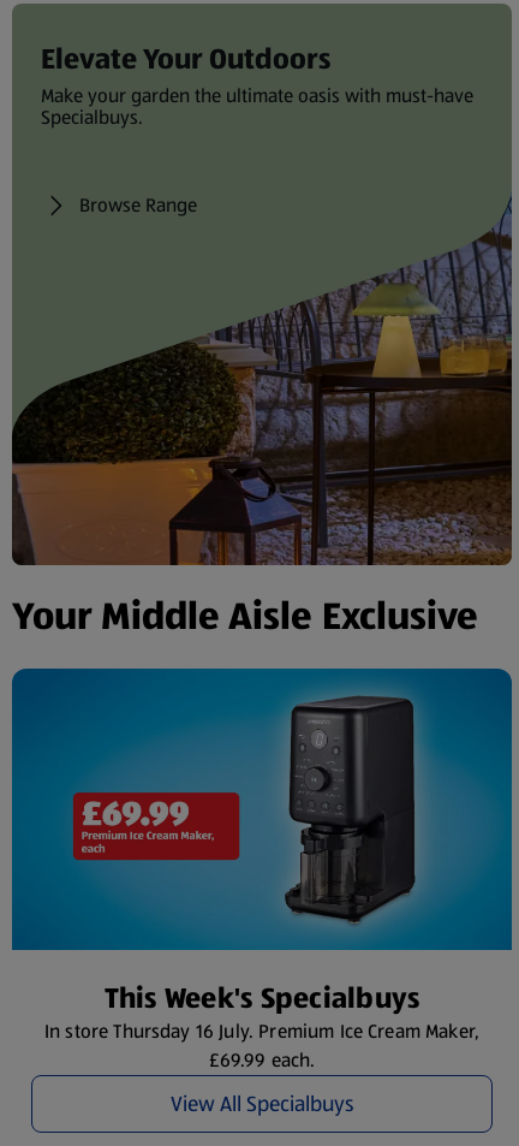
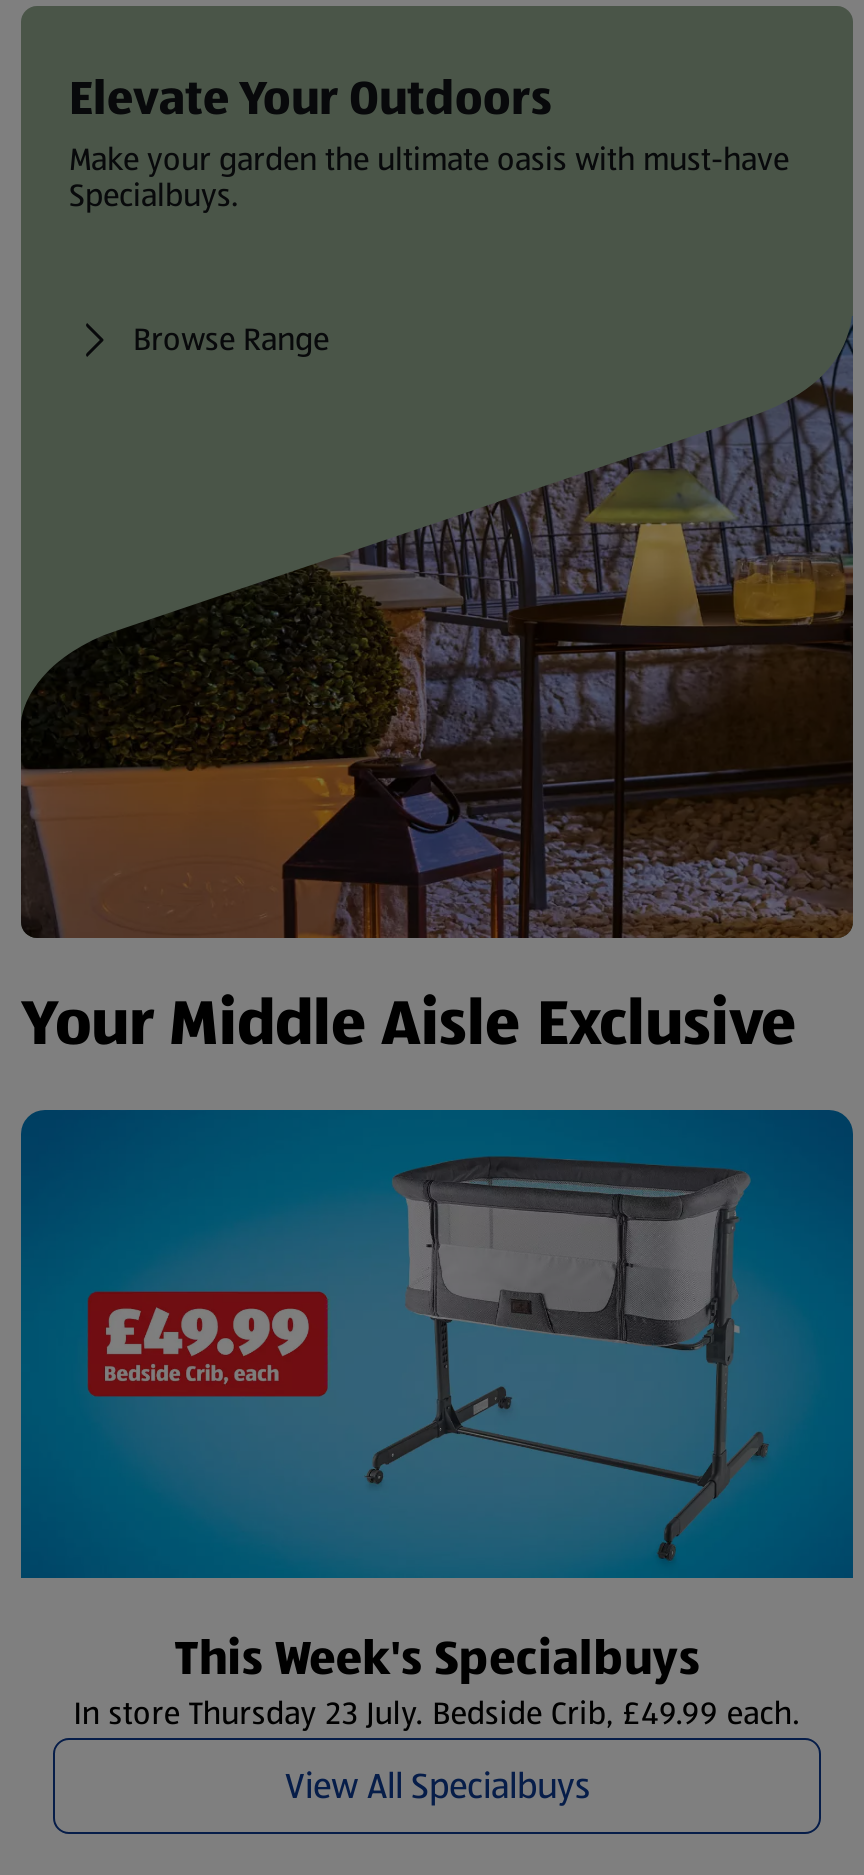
[52,681,460,939] [image] -> [85,1133,769,1563] [image]
[44,1017,479,1074] In store Thursday 16 July. Premium Ice Cream Maker, | £69.99 each. -> [73,1690,800,1736] In store Thursday 23 July. Bedside Crib, £49.99 each.

